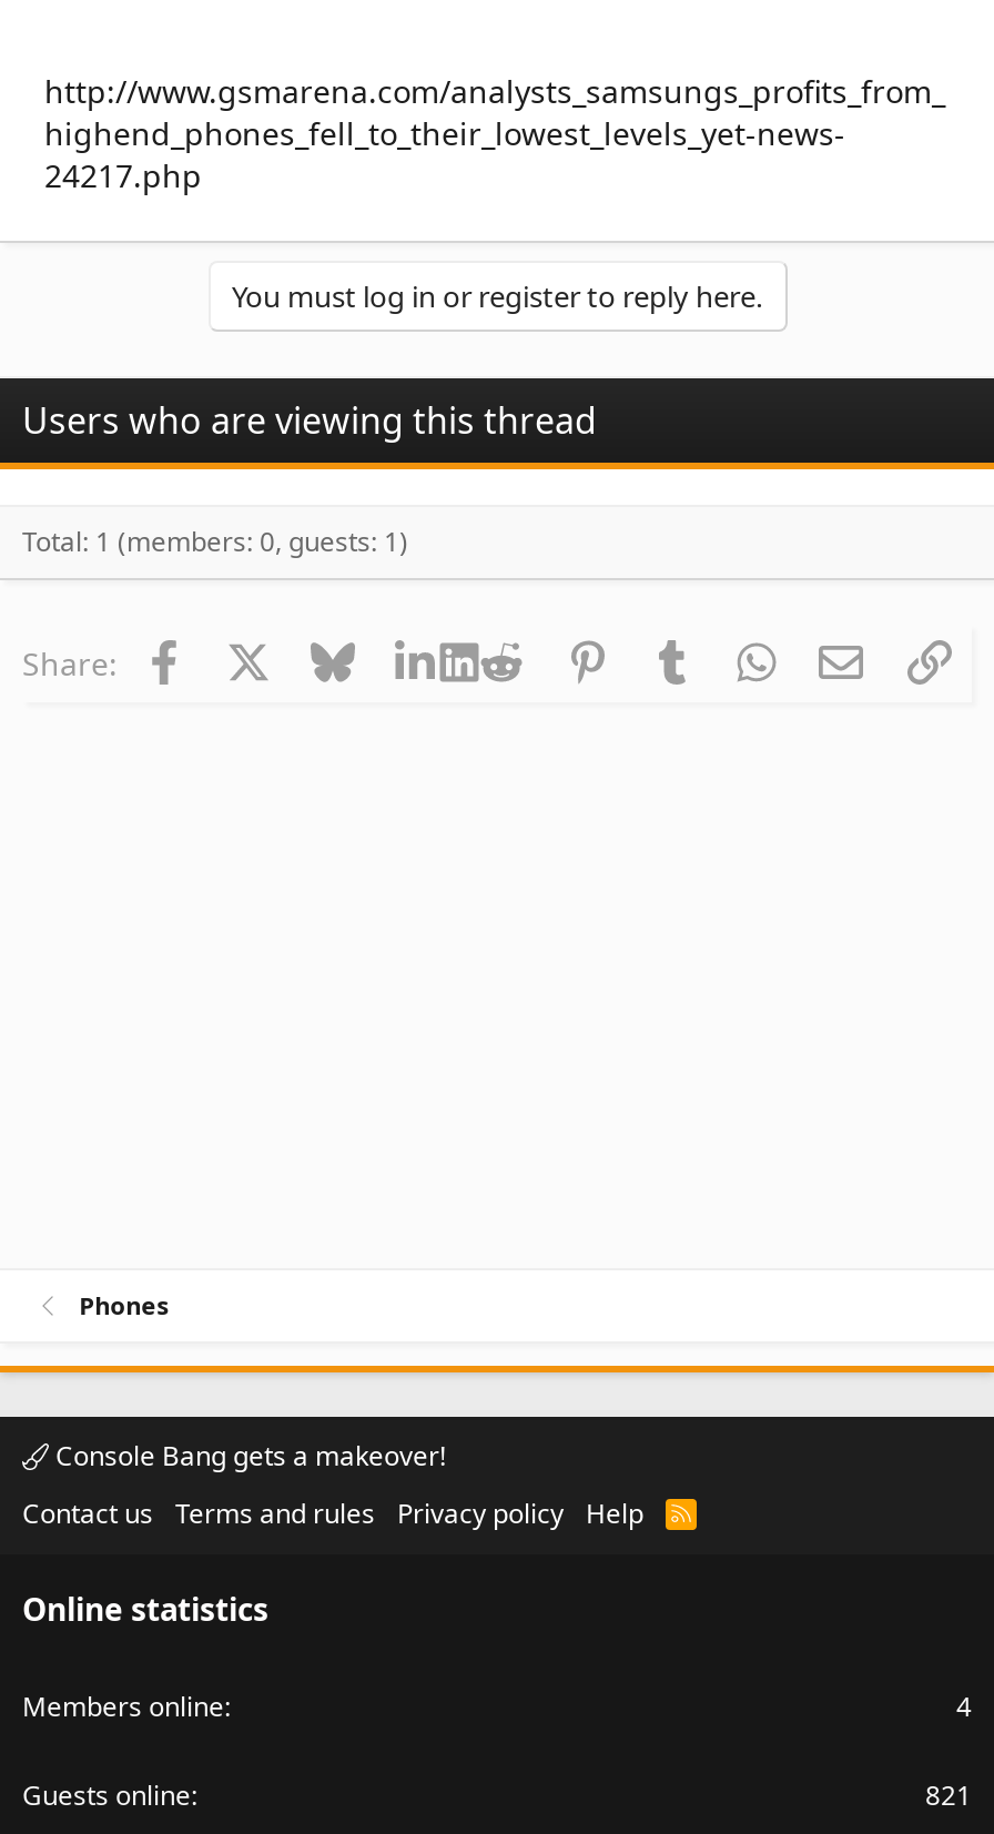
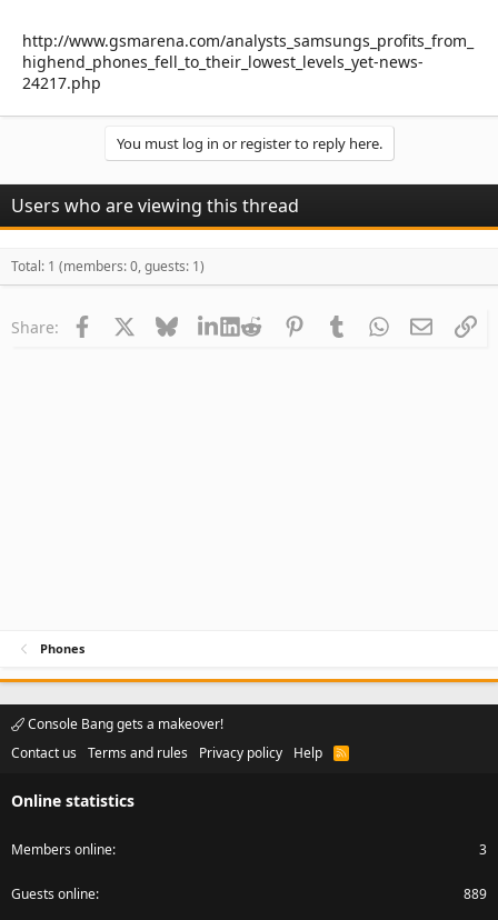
[956,1688,972,1725] 4 -> [479,840,487,859] 3
[925,1777,972,1814] 821 -> [464,885,487,903] 889

